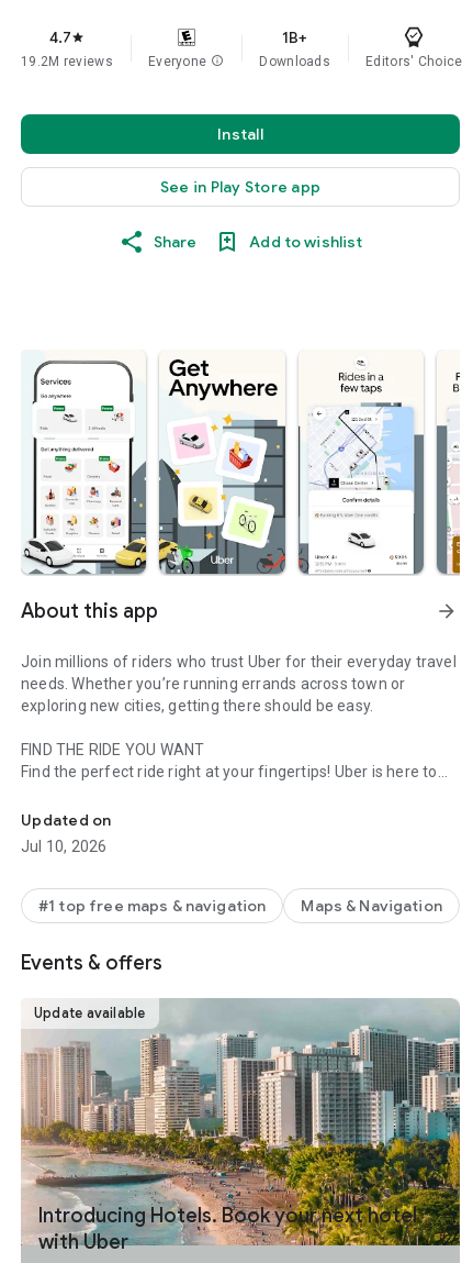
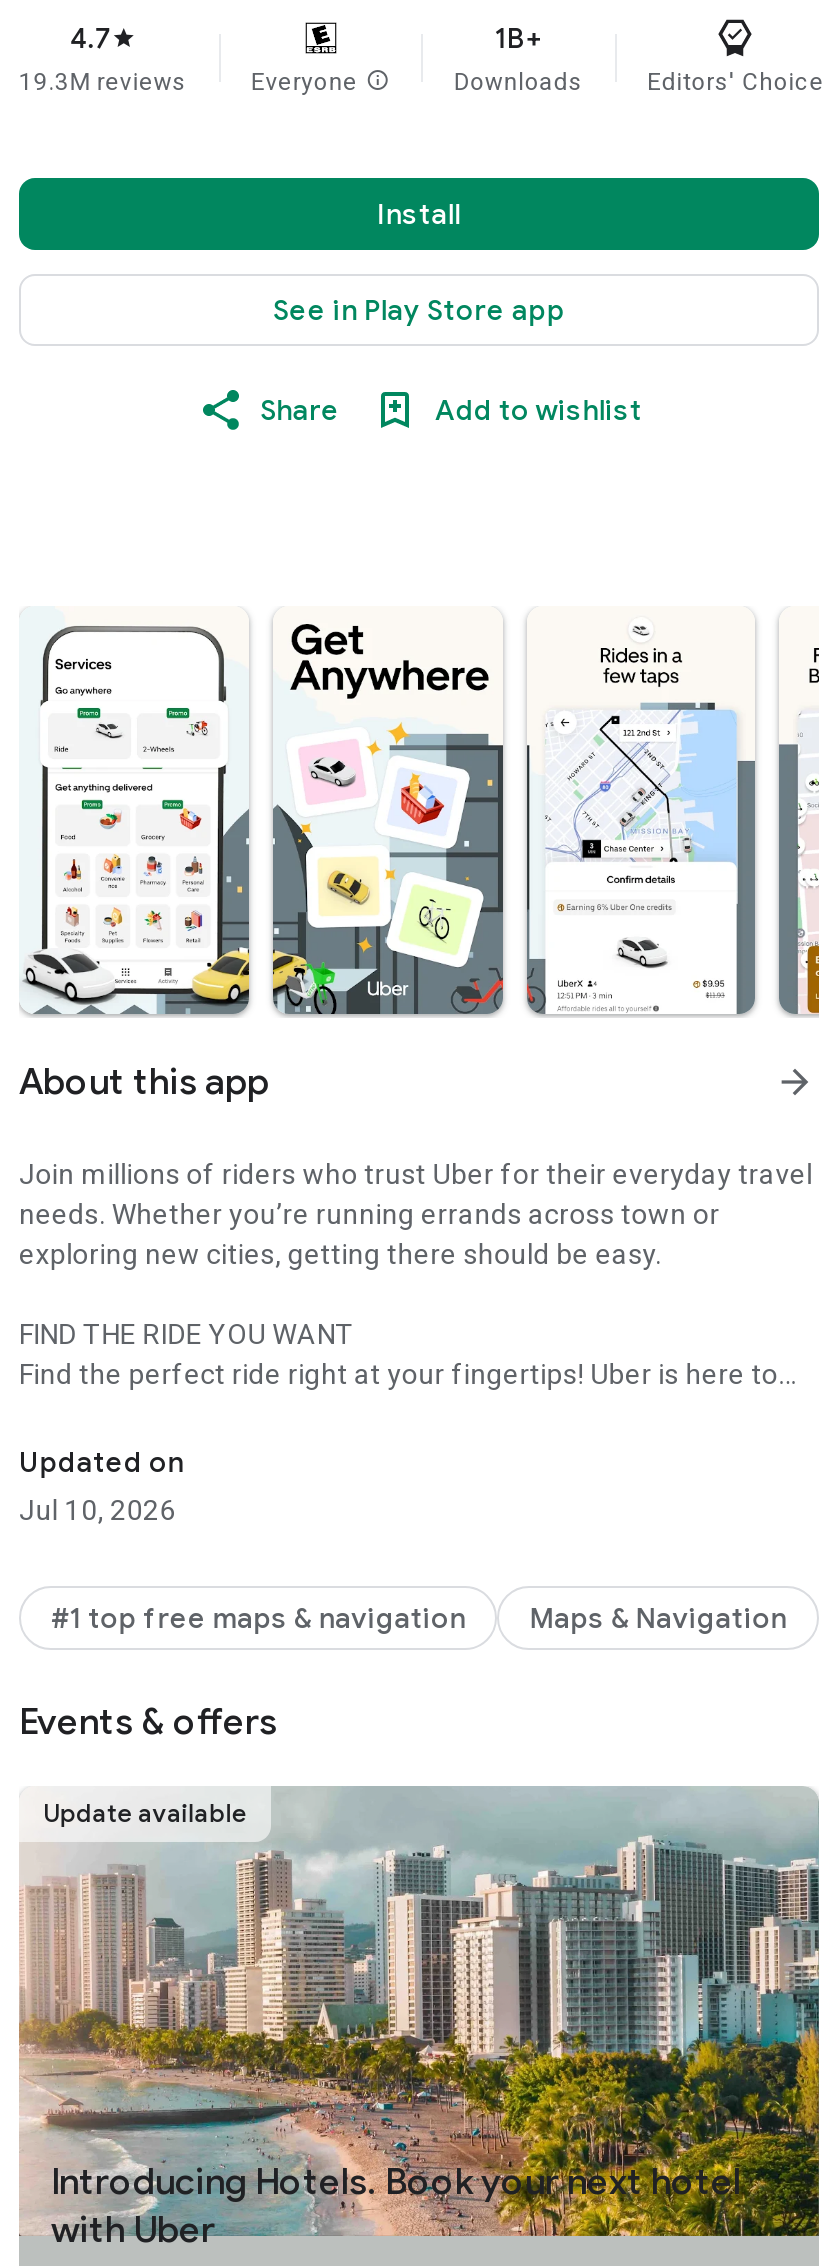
[21,54,113,69] 19.2M reviews -> [19,68,187,96] 19.3M reviews

